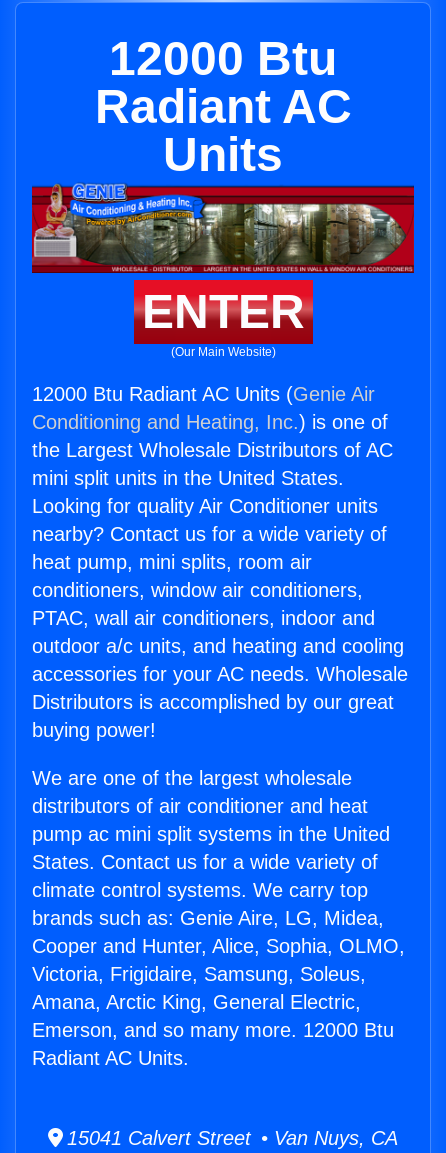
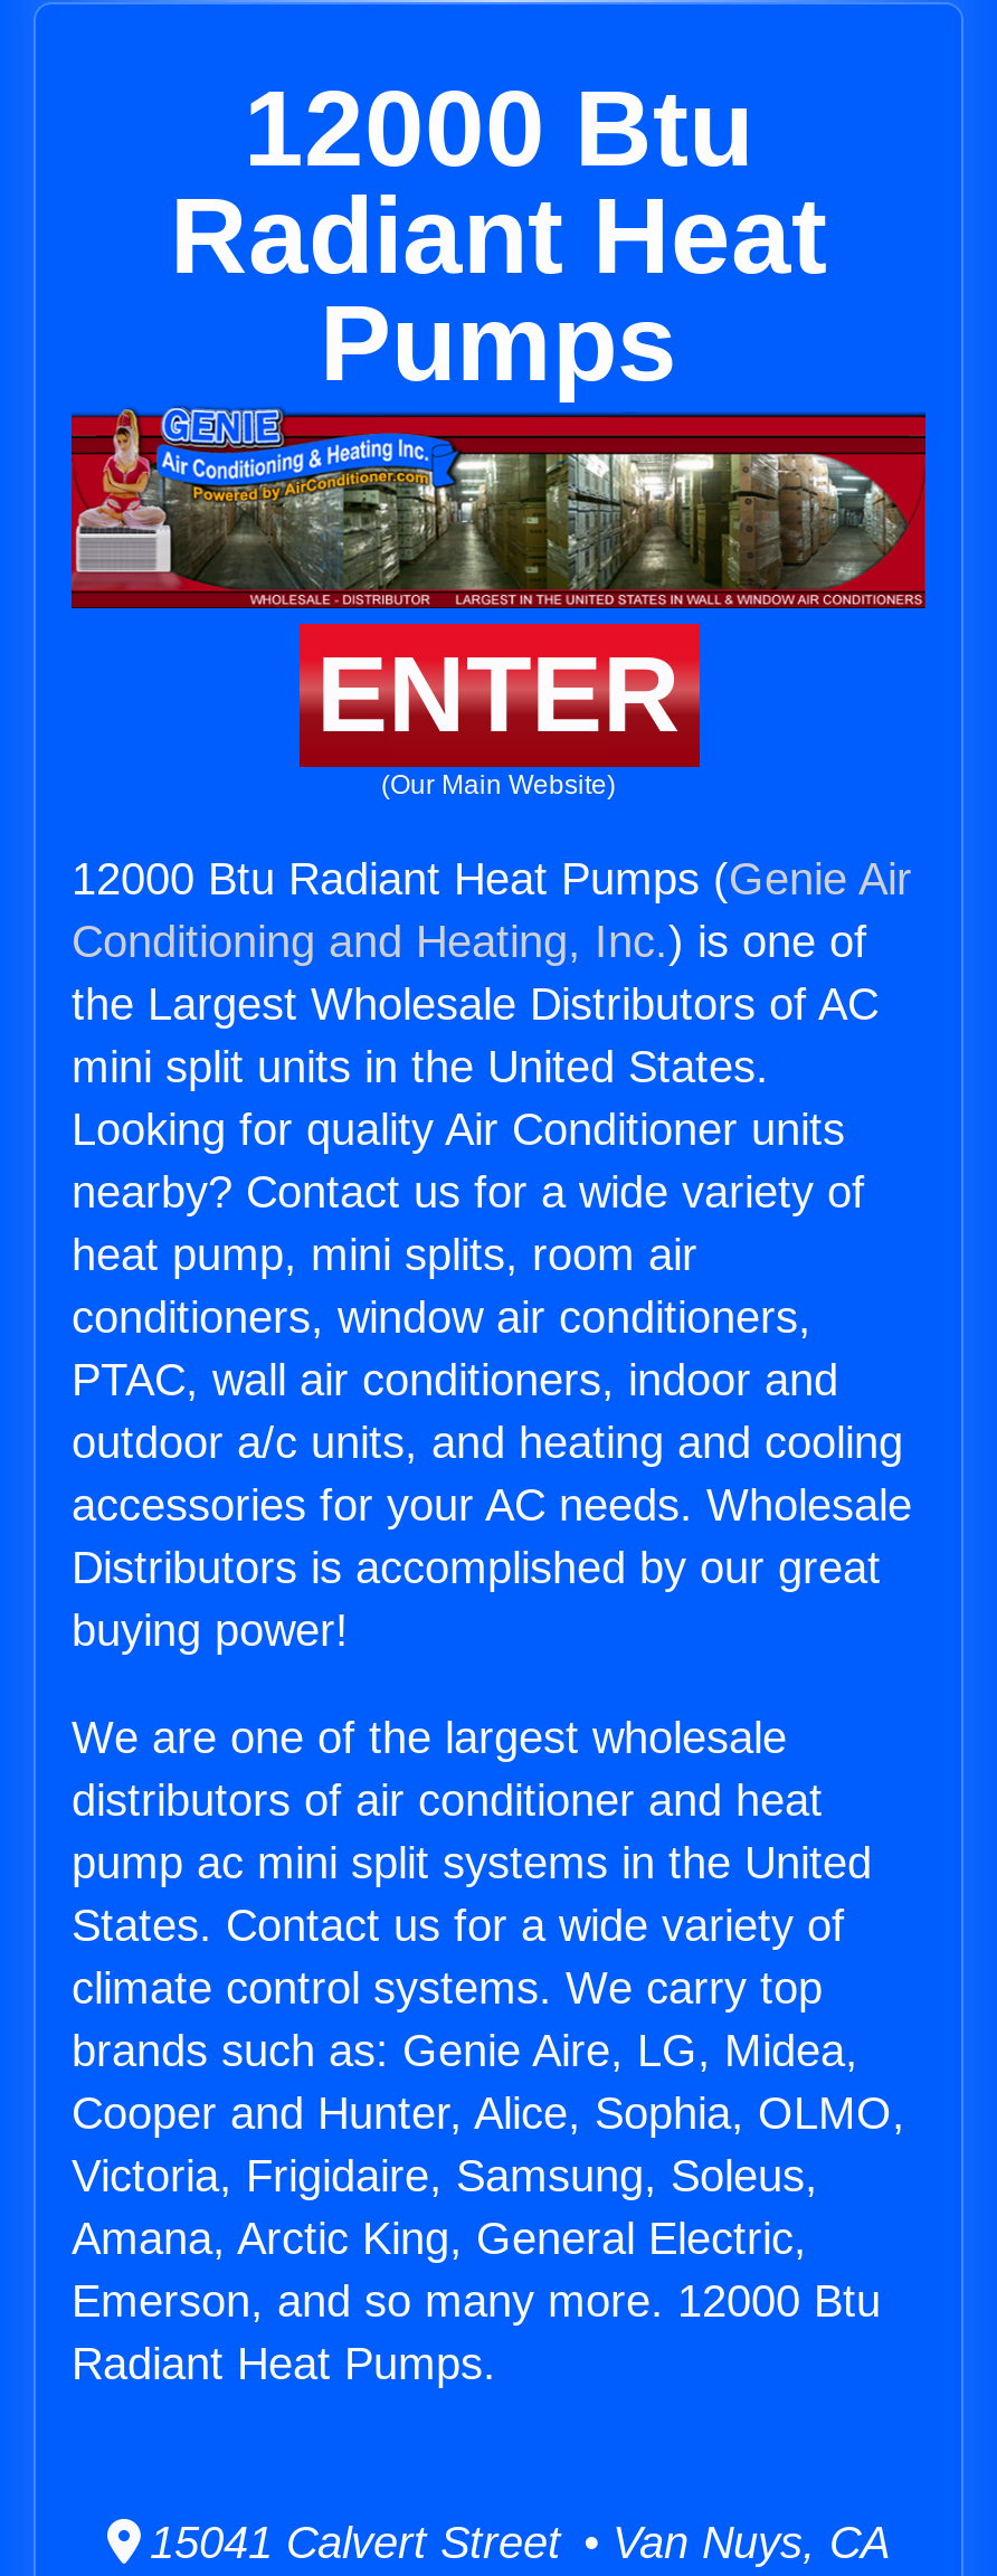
[94,80,351,181] Radiant AC | Units -> [170,177,827,402] Radiant Heat | Pumps
[32,383,375,405] 12000 Btu Radiant AC Units (Genie Air -> [72,854,912,904] 12000 Btu Radiant Heat Pumps (Genie Air
[32,1047,189,1069] Radiant AC Units. -> [72,2339,496,2388] Radiant Heat Pumps.

